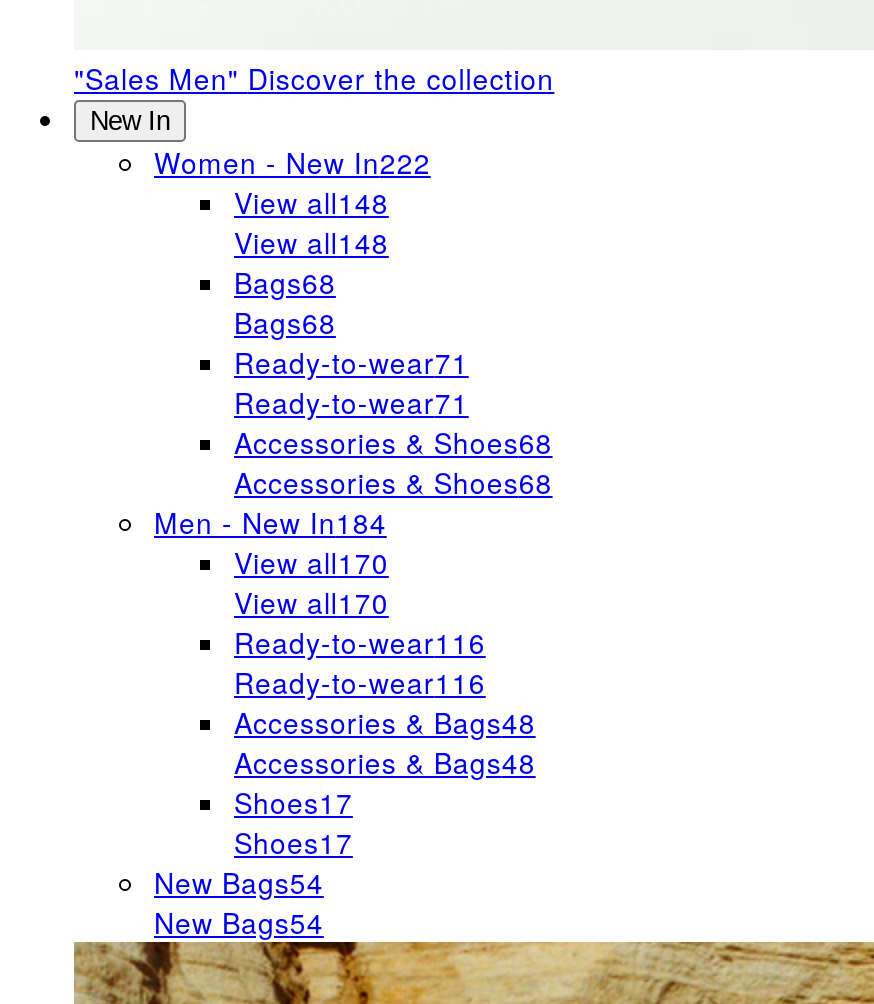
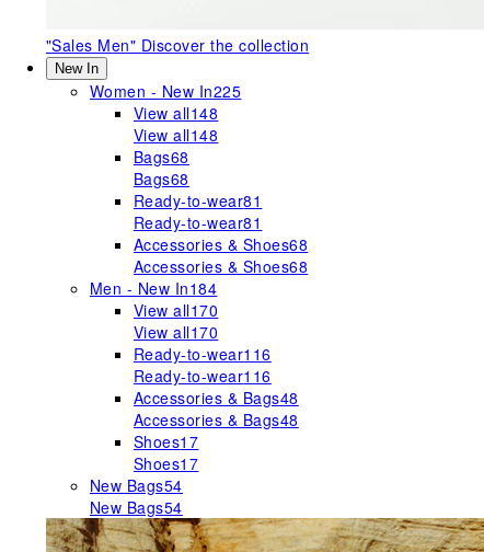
[154,142,431,182] Women - New In222 -> [90,80,241,102] Women - New In225
[234,342,469,382] Ready-to-wear71 -> [134,189,262,211] Ready-to-wear81
[234,382,469,422] Ready-to-wear71 -> [134,211,262,233] Ready-to-wear81

